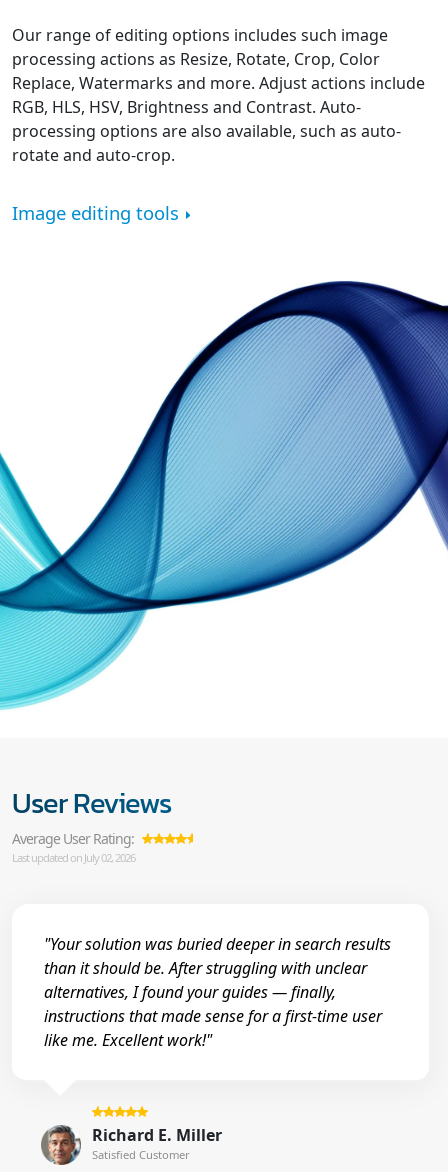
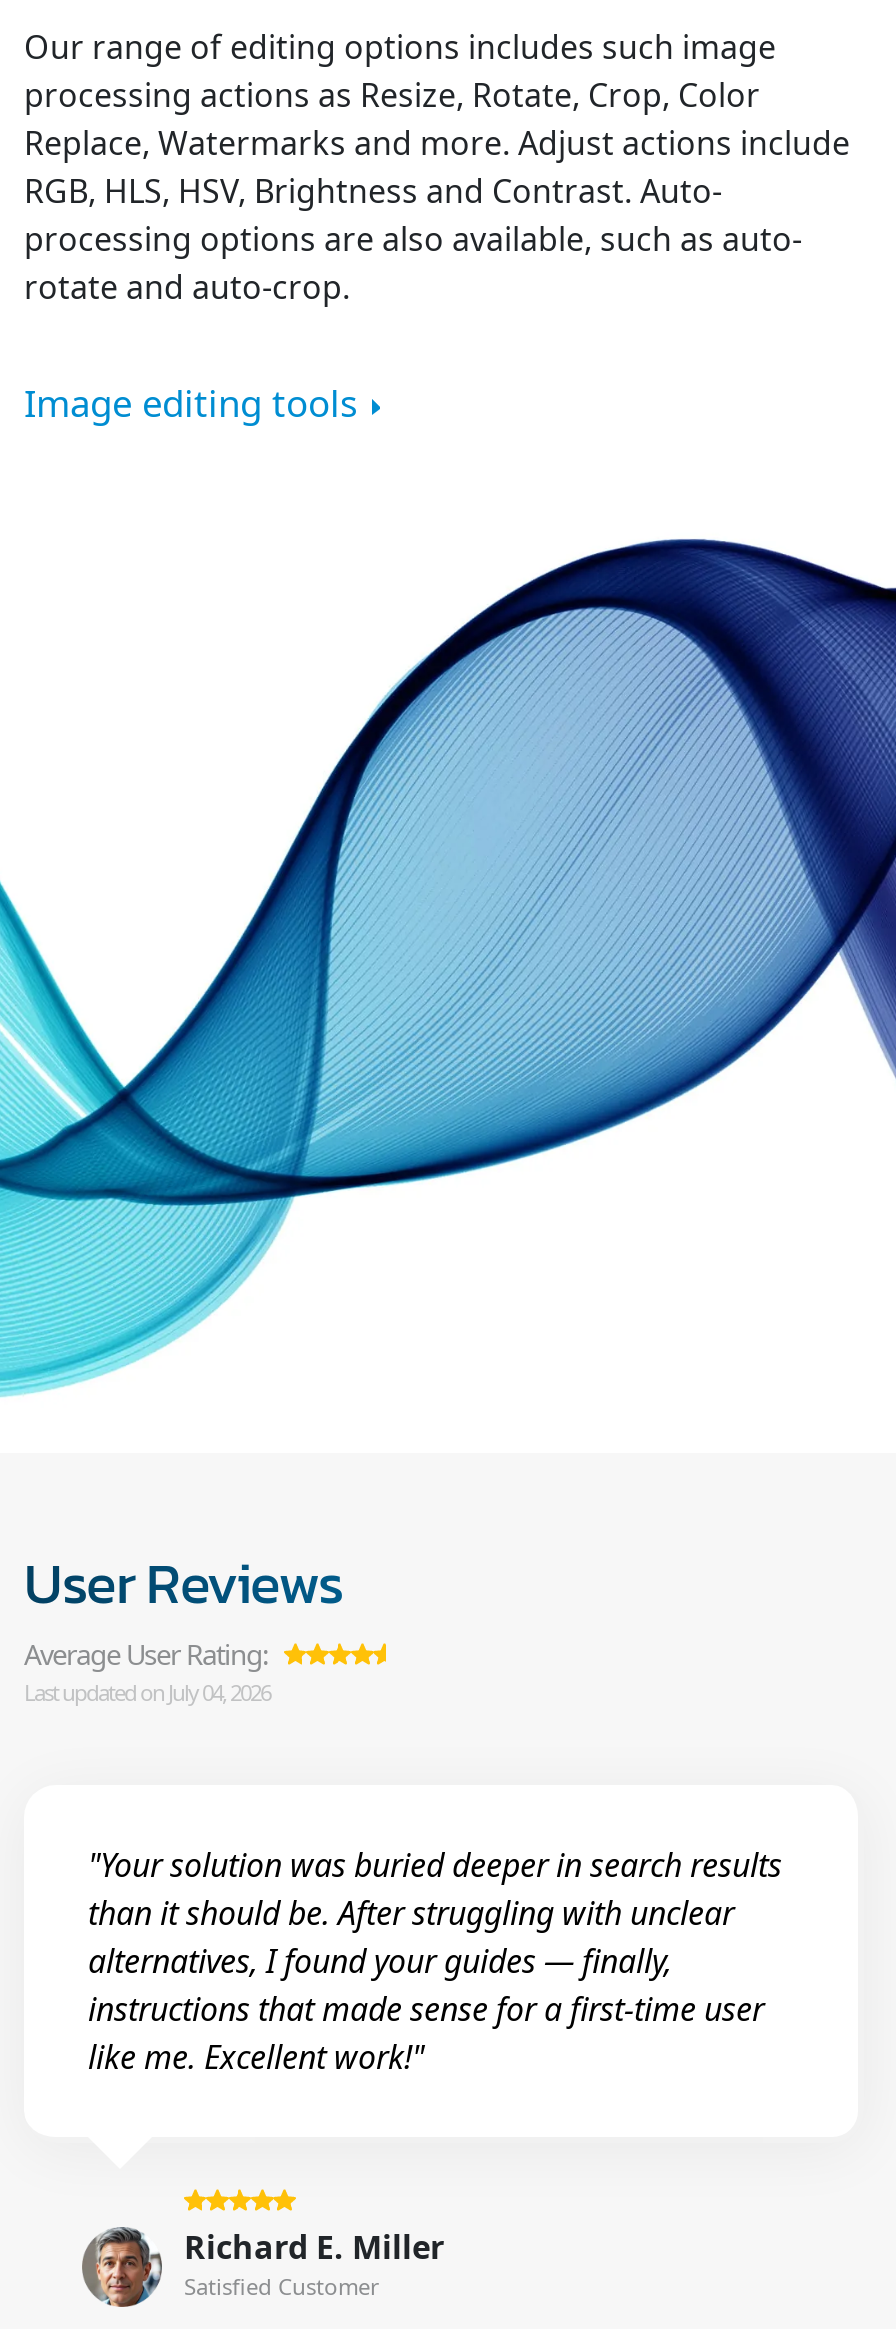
[12,850,135,865] Last updated on July 02, 2026 -> [24,1677,270,1707] Last updated on July 04, 2026

